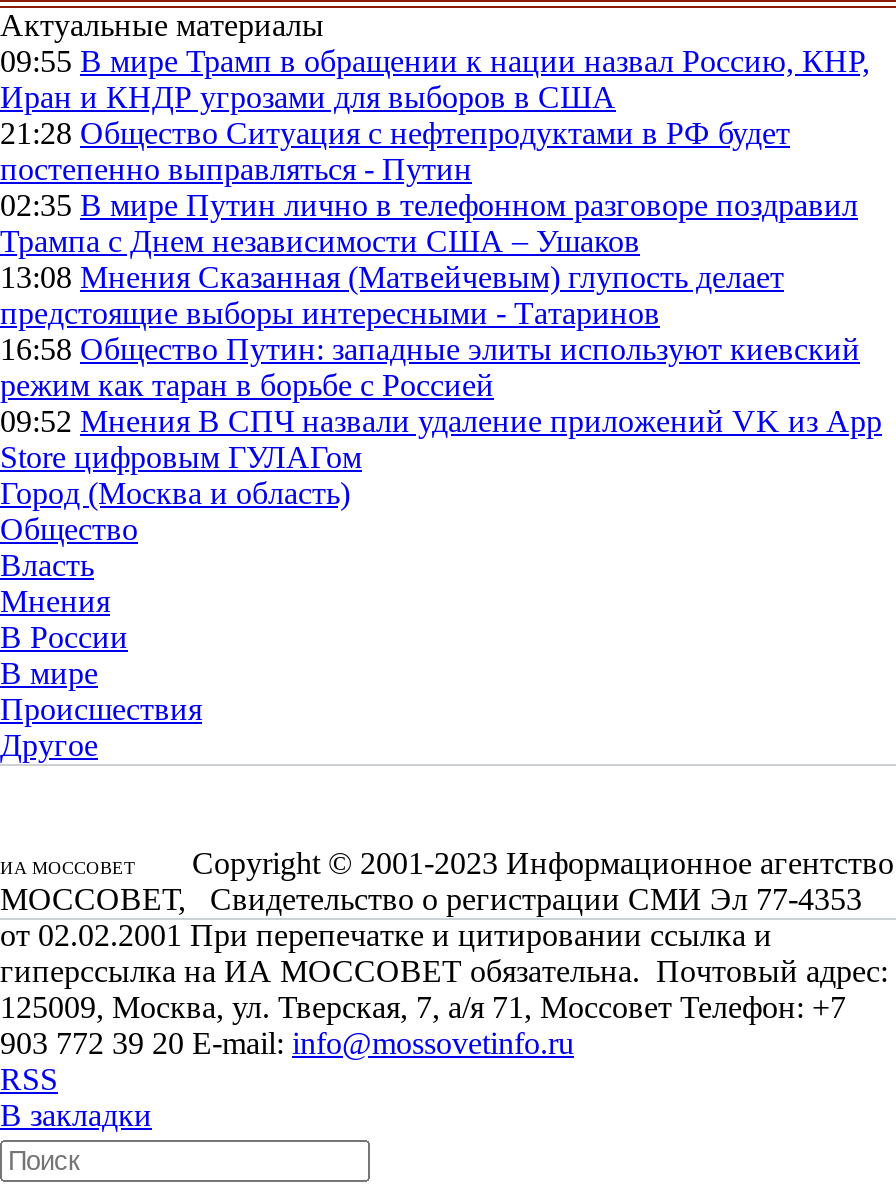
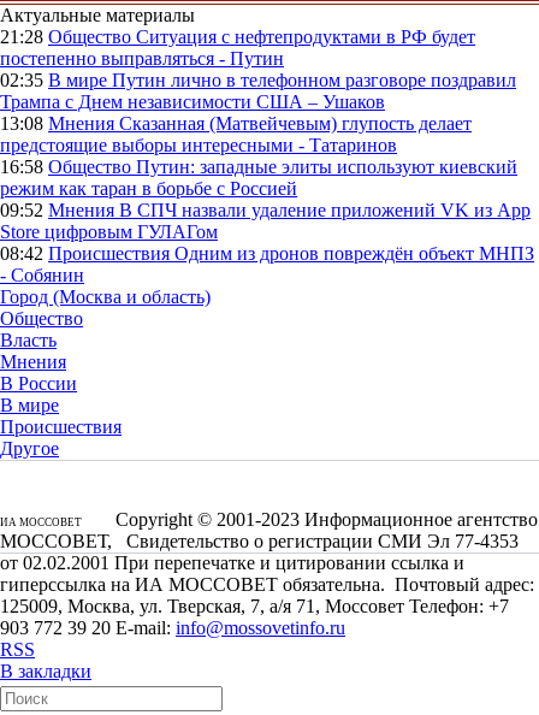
[0,45,870,115] 09:55 В мире Трамп в обращении к нации назвал Россию, КНР, | Иран и КНДР угрозами для выборов в США -> none
moved [0,117,882,475] -> [0,27,531,242]: 21:28 Общество Ситуация с нефтепродуктами в РФ будет | постепенно выправляться - Путин | 02:35 В мире Путин лично в телефонном разговоре поздравил | ... | 09:52 Мнения В СПЧ назвали удаление приложений VK из App | Store цифровым ГУЛАГом
none -> [0,244,534,286] 08:42 Происшествия Одним из дронов повреждён объект МНПЗ | - Собянин

